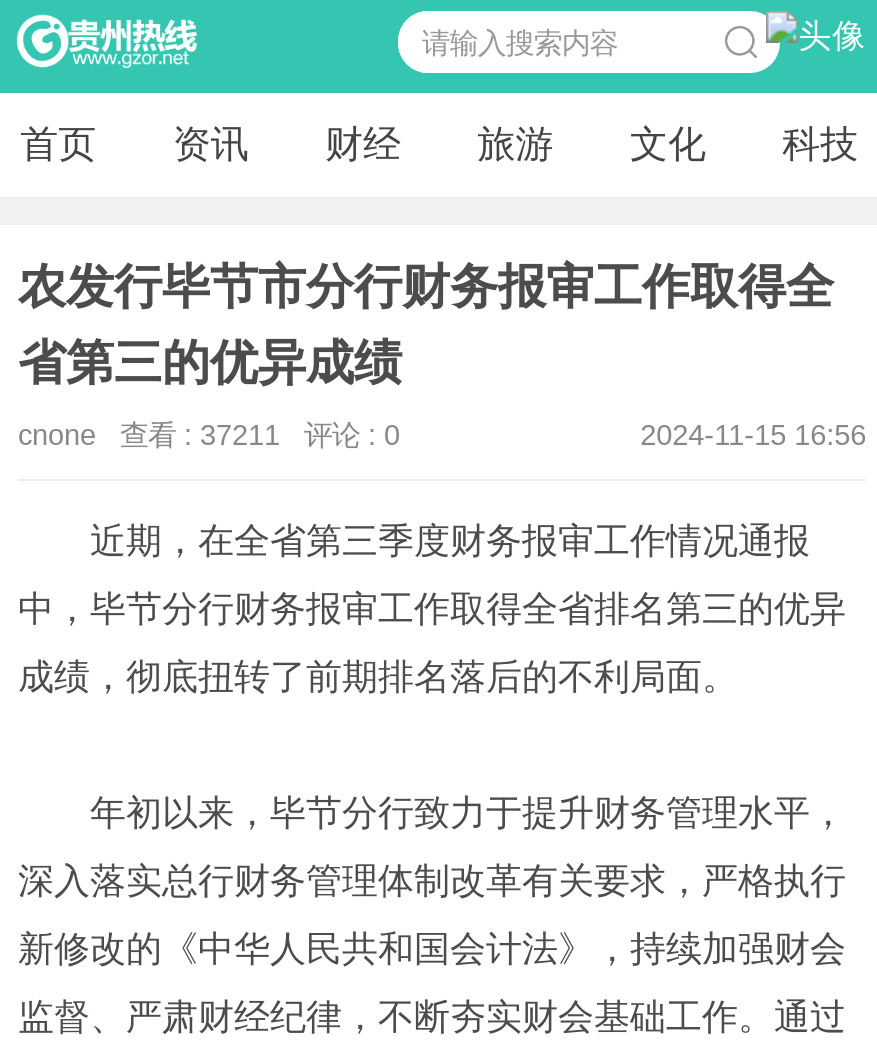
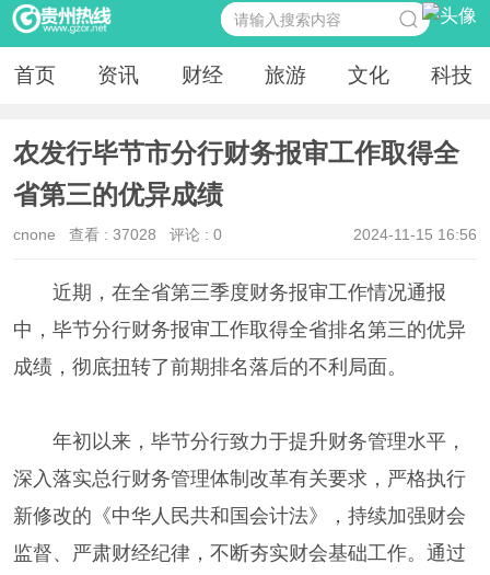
[18,418,416,450] cnone查看 : 37211评论 : 0 -> [13,225,231,243] cnone查看 : 37028评论 : 0

